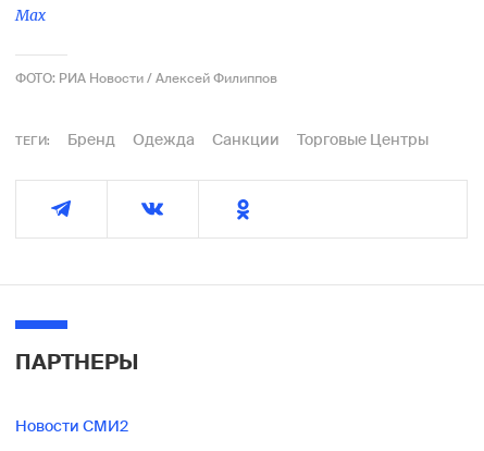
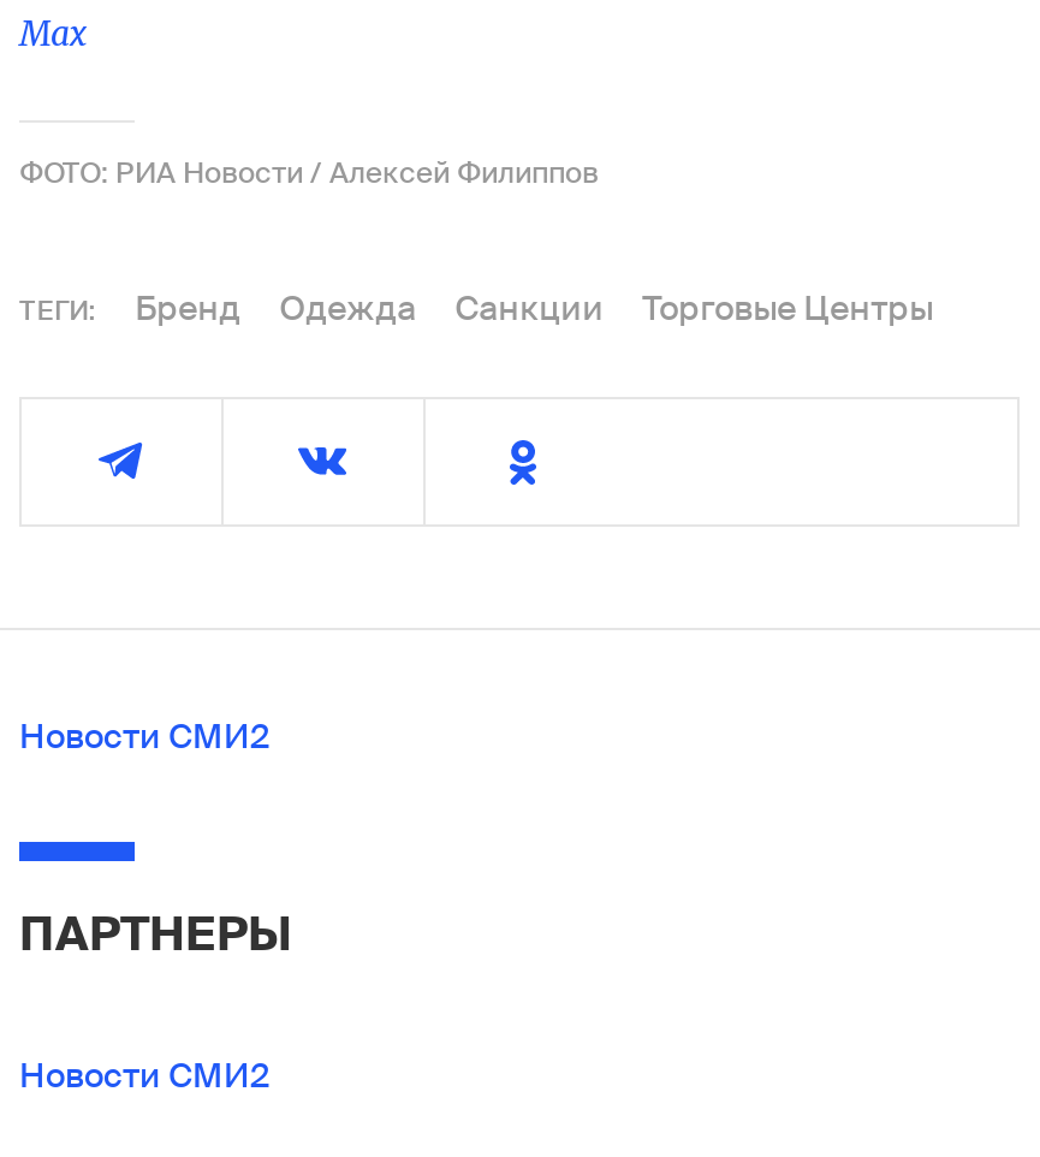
none -> [19,714,269,758] Новости СМИ2

